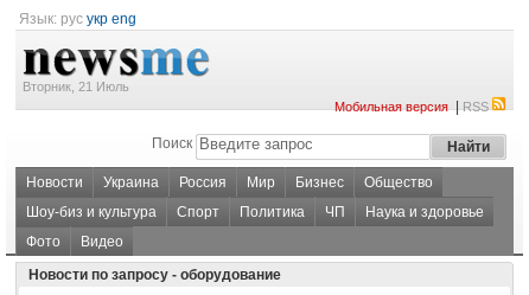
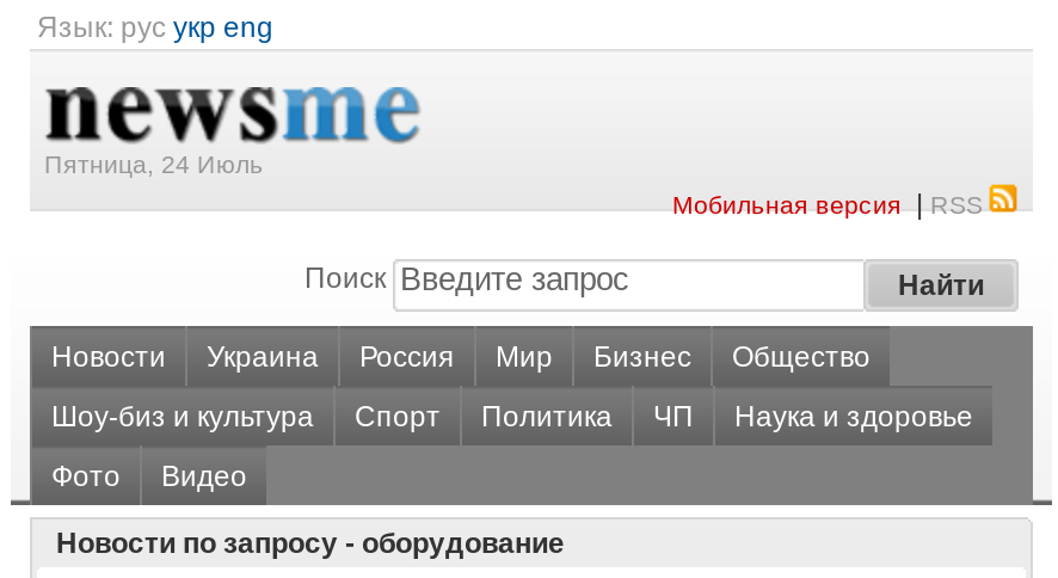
[23,79,129,94] Вторник, 21 Июль -> [44,149,264,178] Пятница, 24 Июль

